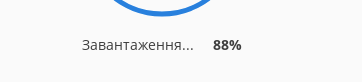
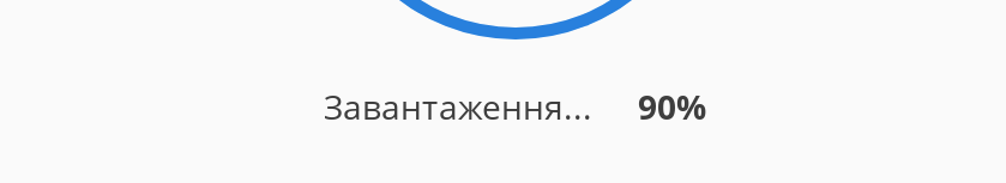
[82,34,242,53] Завантаження... 88% -> [324,83,707,128] Завантаження... 90%

